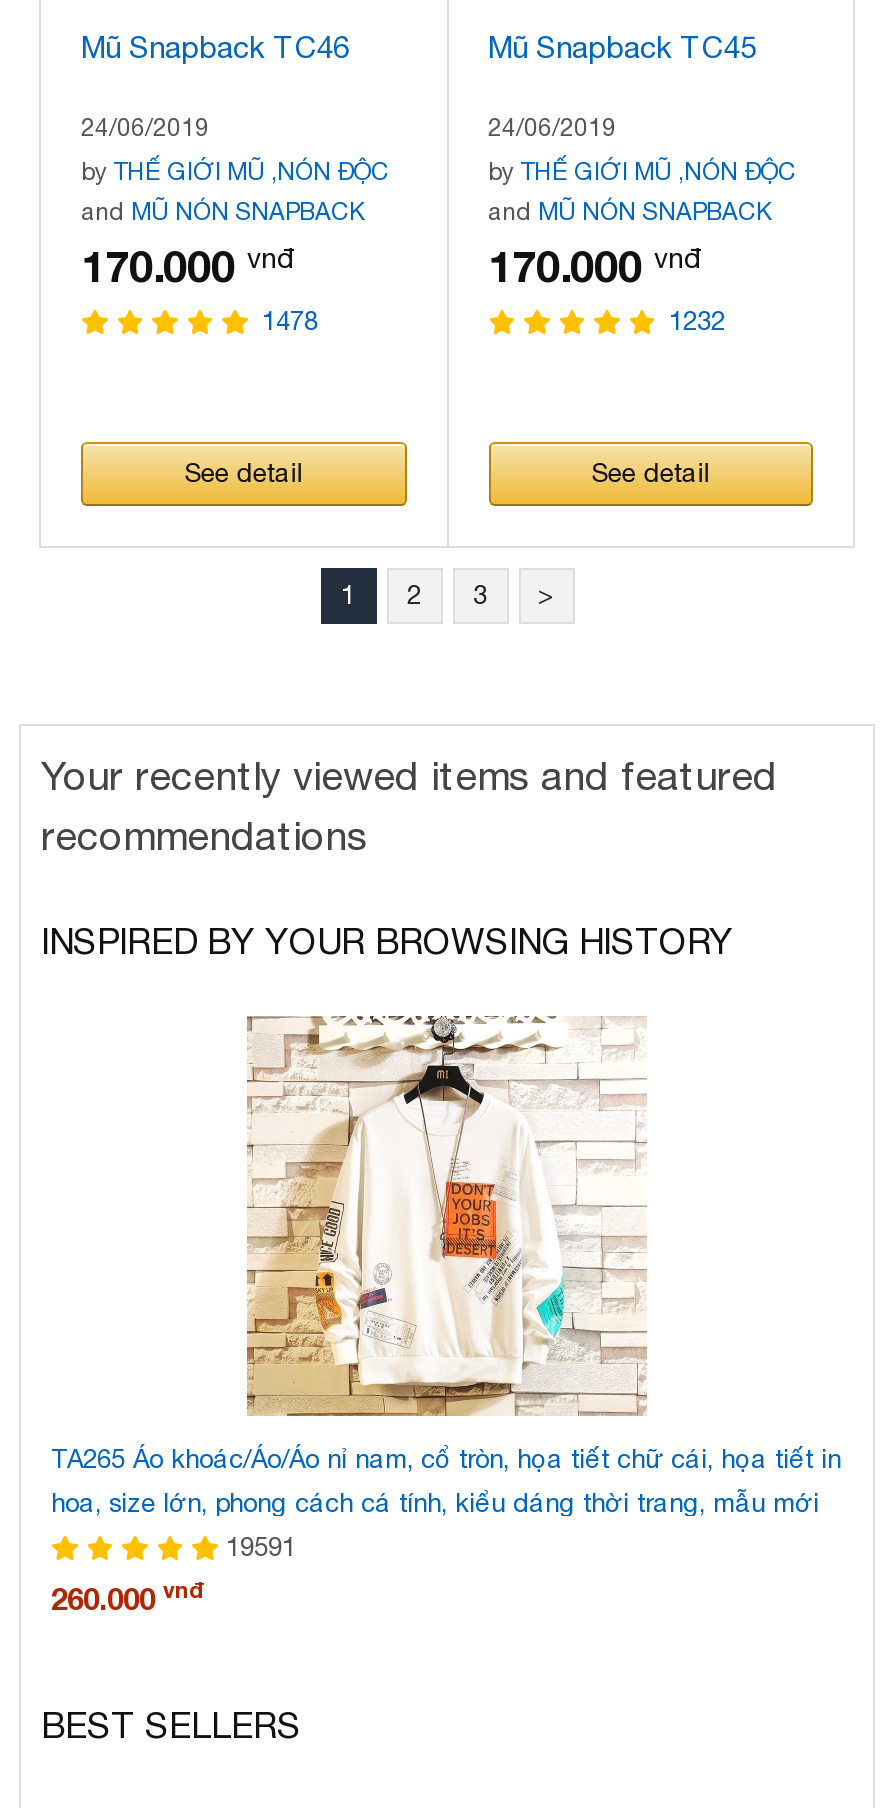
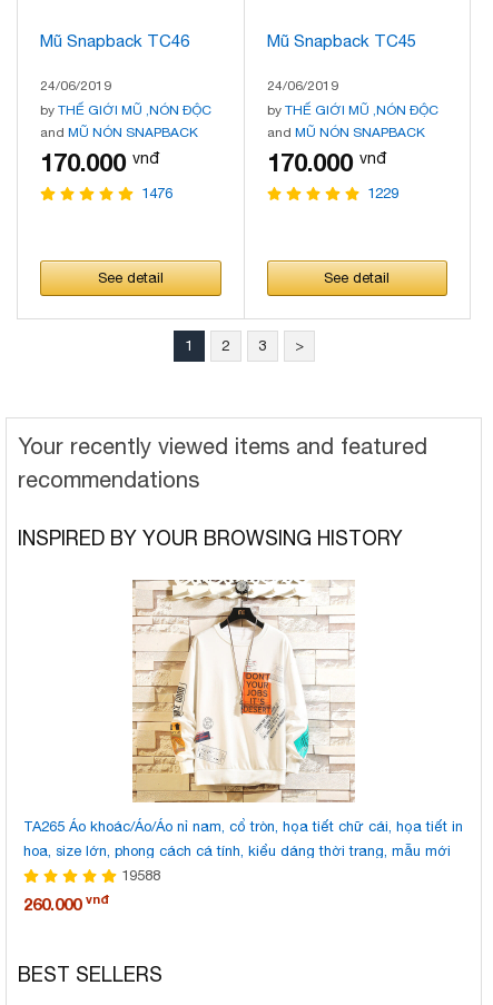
[262,306,318,336] 1478 -> [141,185,172,201] 1476
[669,306,725,336] 1232 -> [367,185,398,201] 1229
[226,1532,296,1562] 19591 -> [121,867,160,884] 19588

